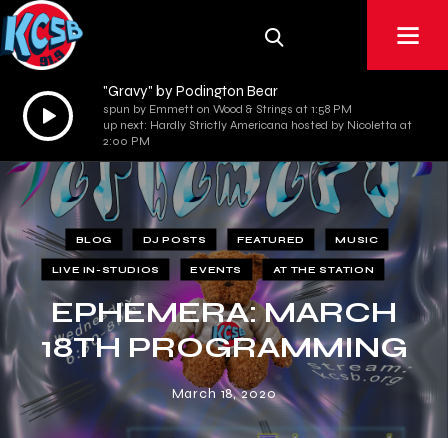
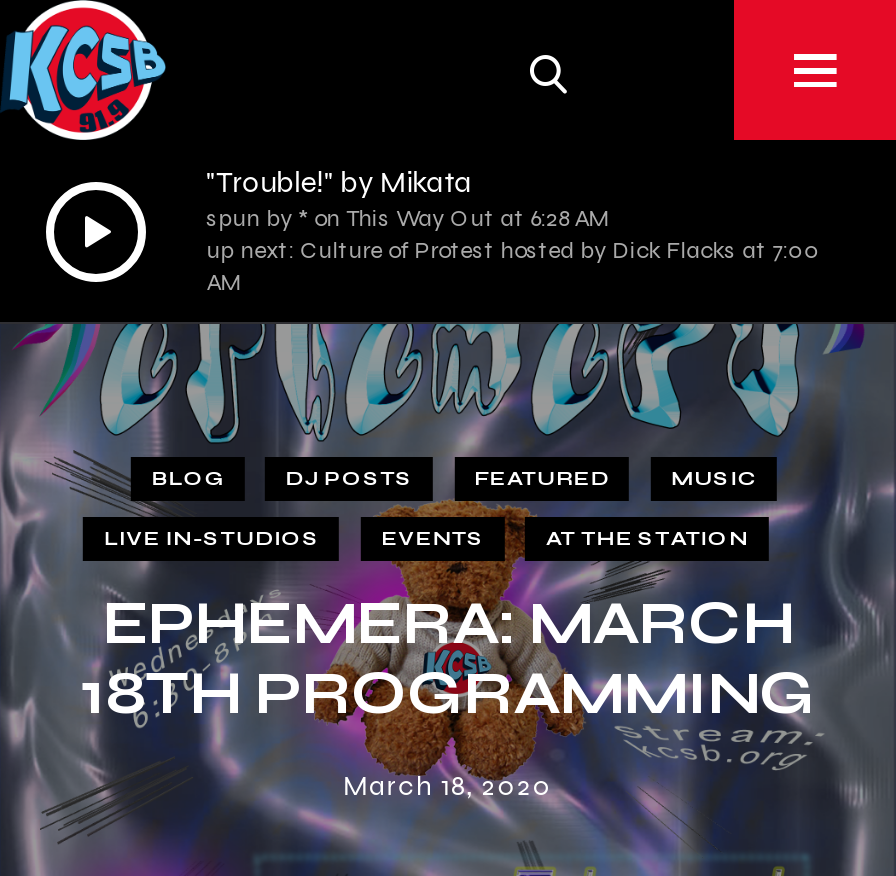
[103,82,412,148] "Gravy" by Podington Bear | spun by Emmett on Wood & Strings at 1:58 PM | up next: Hardly Strictly Americana hosted by Nicoletta at | 2:00 PM -> [206,164,820,296] "Trouble!" by Mikata | spun by * on This Way Out at 6:28 AM | up next: Culture of Protest hosted by Dick Flacks at 7:00 | AM

